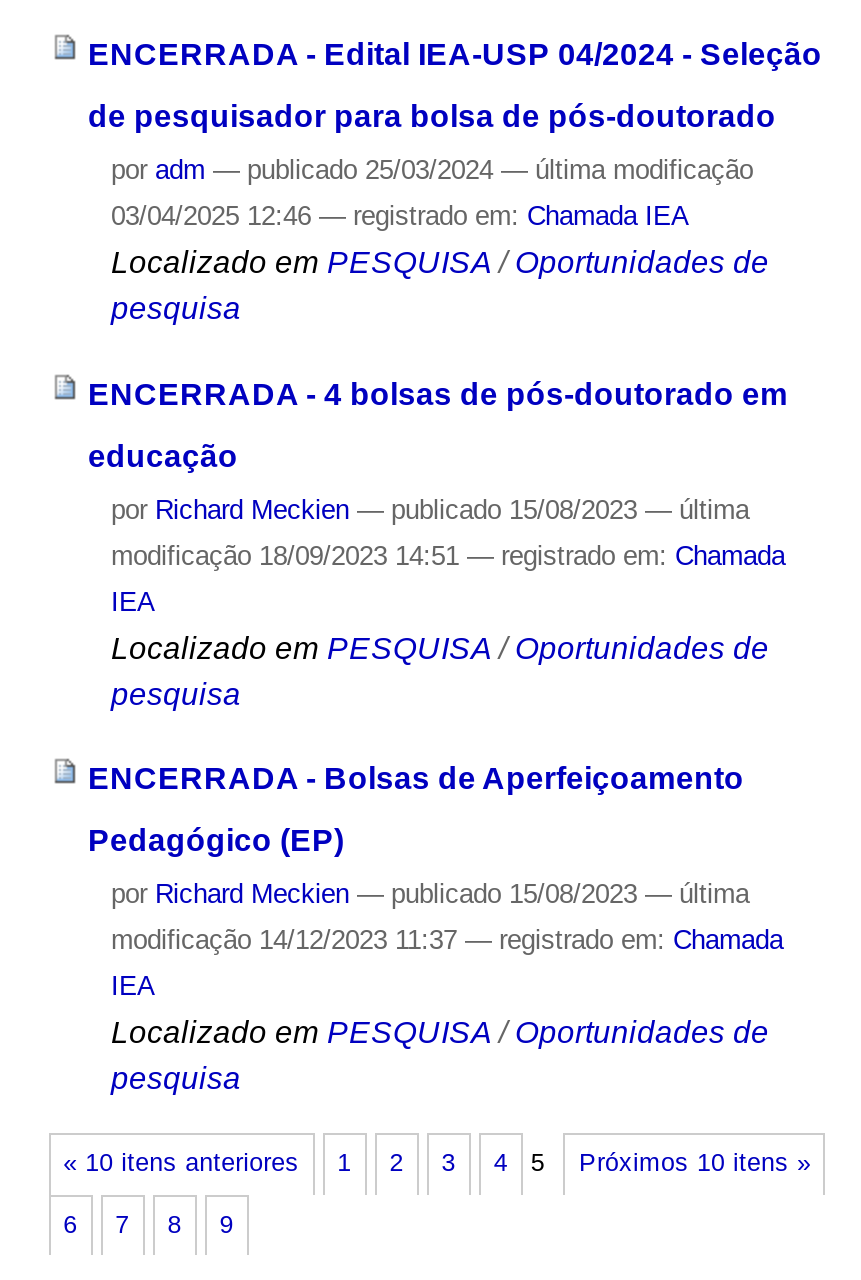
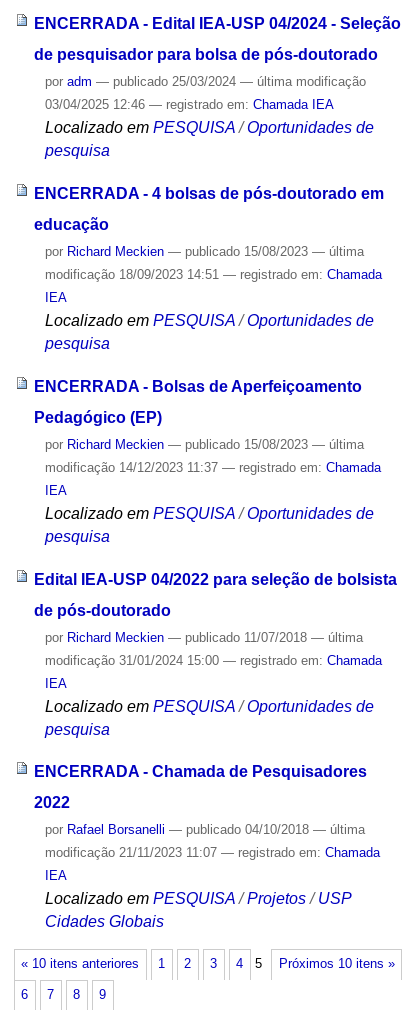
none -> [33,570,396,930] Edital IEA-USP 04/2022 para seleção de bolsista | de pós-doutorado | por Richard Meckien — publicado 11/07/2018 — última | modificação 31/01/2024 15:00 — registrado em: Chamada | IEA | Localizado em PESQUISA / Oportunidades de | pesquisa | ENCERRADA - Chamada de Pesquisadores | 2022 | por Rafael Borsanelli — publicado 04/10/2018 — última | modificação 21/11/2023 11:07 — registrado em: Chamada | IEA | Localizado em PESQUISA /Projetos / USP | Cidades Globais

